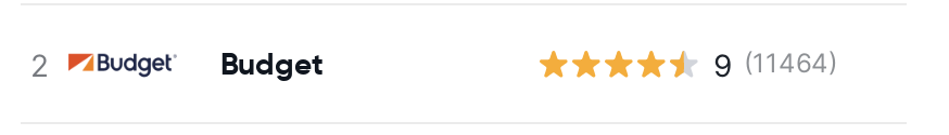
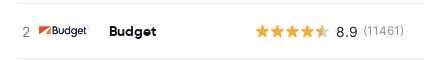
[713,45,837,82] 9 (11464) -> [336,22,404,39] 8.9 (11461)

